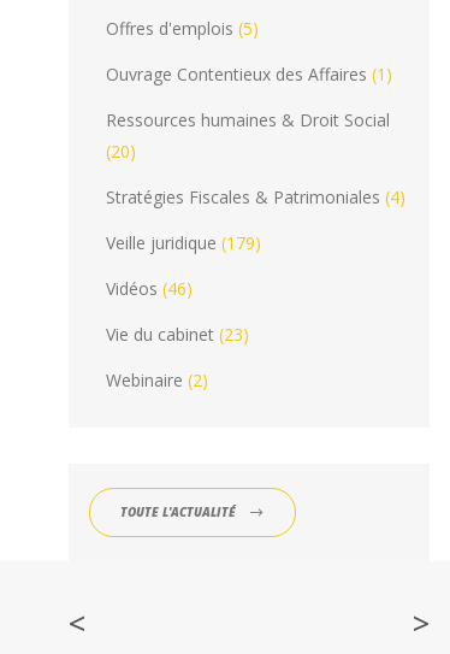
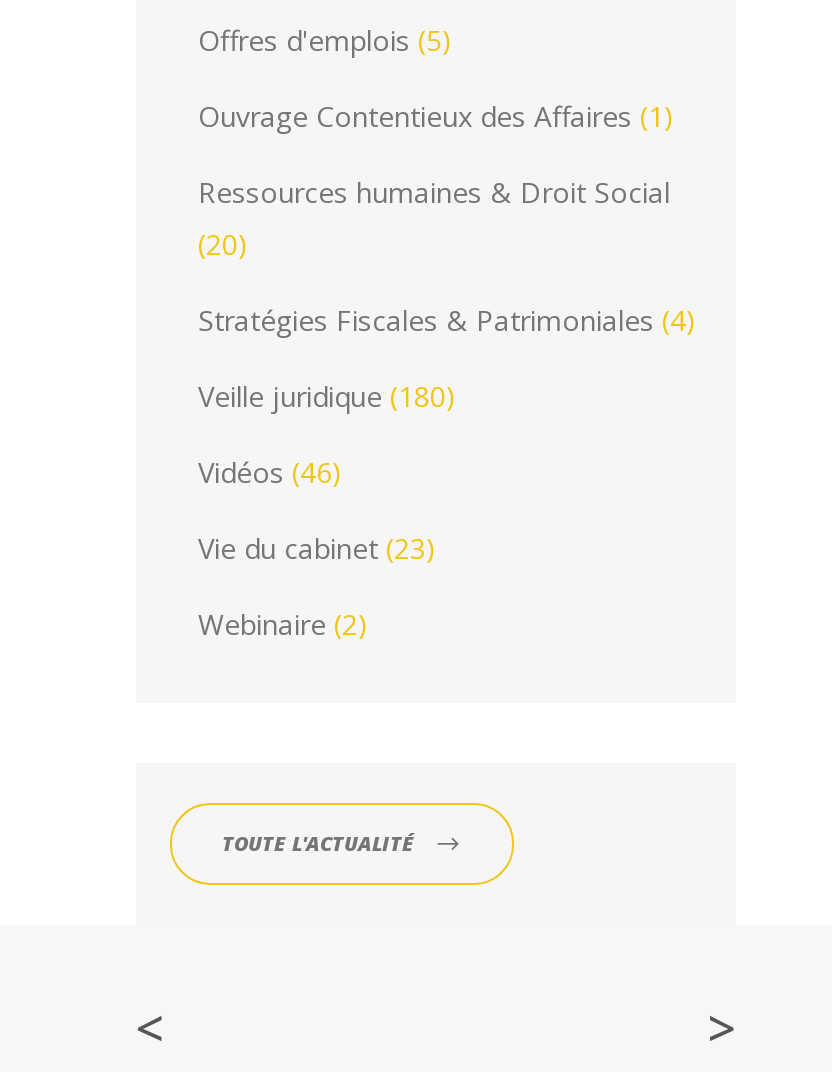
[106,231,261,254] Veille juridique (179) -> [198,377,456,415] Veille juridique (180)

